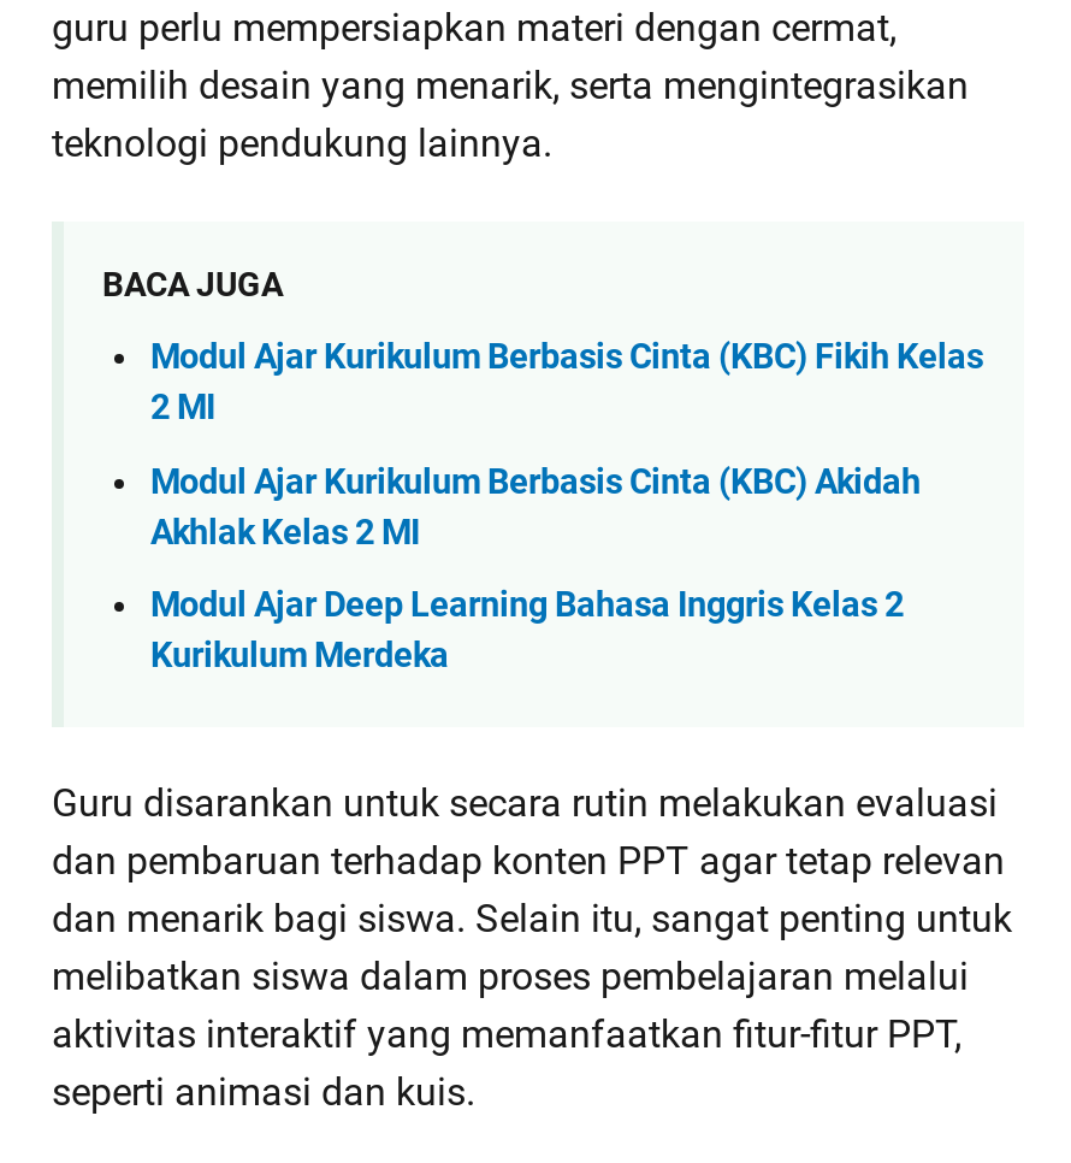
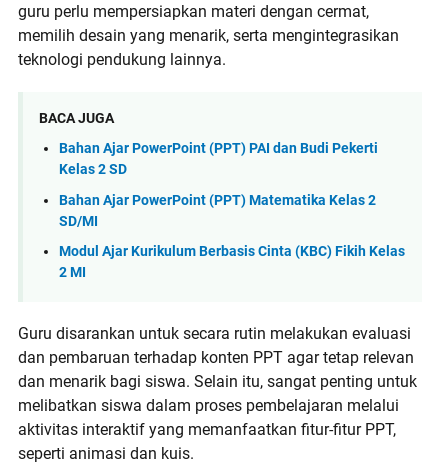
none -> [59,140,378,230] Bahan Ajar PowerPoint (PPT) PAI dan Budi Pekerti | Kelas 2 SD | Bahan Ajar PowerPoint (PPT) Matematika Kelas 2 | SD/MI
moved [150,337,983,429] -> [59,243,405,281]: Modul Ajar Kurikulum Berbasis Cinta (KBC) Fikih Kelas | 2 MI
[150,462,921,677] Modul Ajar Kurikulum Berbasis Cinta (KBC) Akidah | Akhlak Kelas 2 MI | Modul Ajar Deep Learning Bahasa Inggris Kelas 2 | Kurikulum Merdeka -> none

